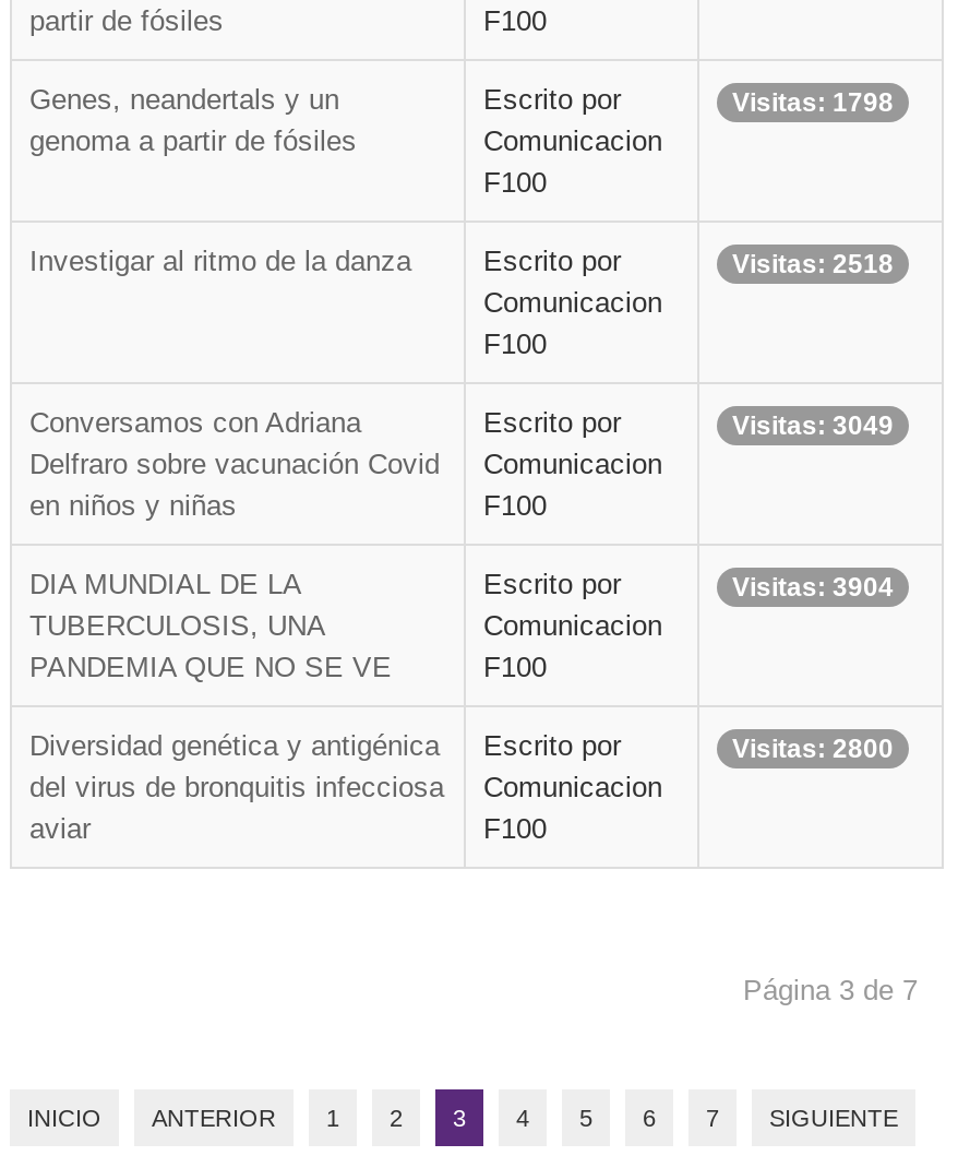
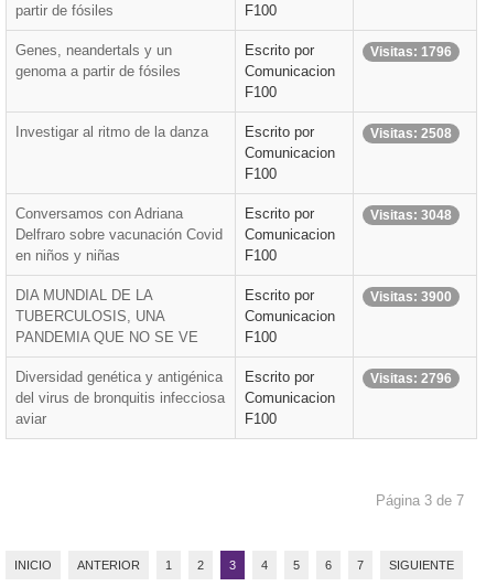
[732,86,894,117] Visitas: 1798 -> [370,44,452,59] Visitas: 1796
[732,248,894,279] Visitas: 2518 -> [370,125,452,141] Visitas: 2508
[732,410,894,440] Visitas: 3049 -> [370,207,452,222] Visitas: 3048
[732,571,894,602] Visitas: 3904 -> [370,289,452,304] Visitas: 3900
[732,733,894,763] Visitas: 2800 -> [370,370,452,386] Visitas: 2796

